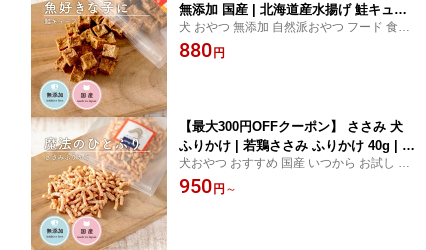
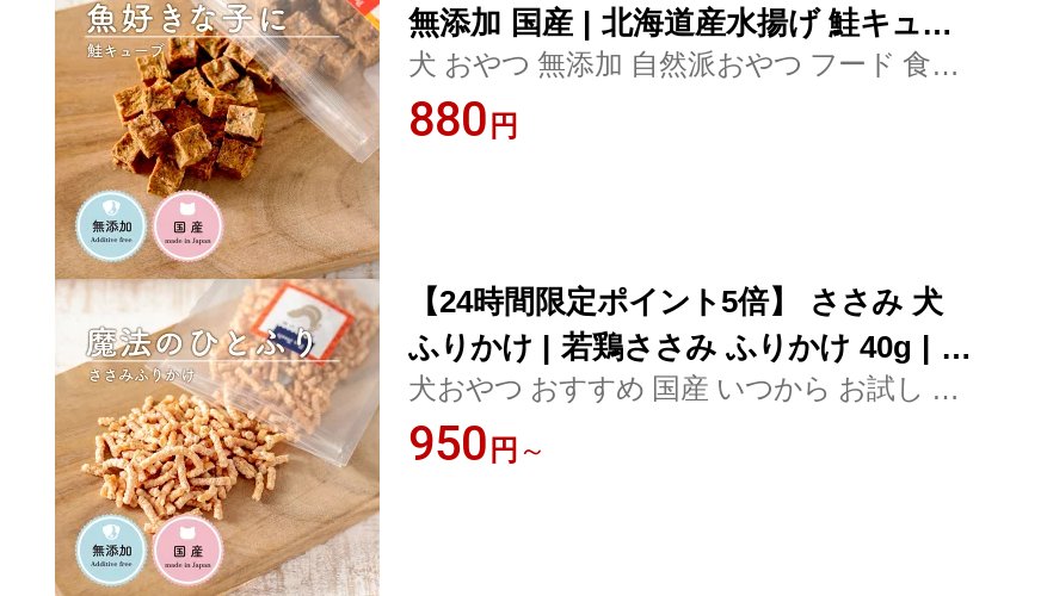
[179,119,403,134] 【最大300円OFFクーポン】 ささみ 犬 -> [408,285,943,320] 【24時間限定ポイント5倍】 ささみ 犬

